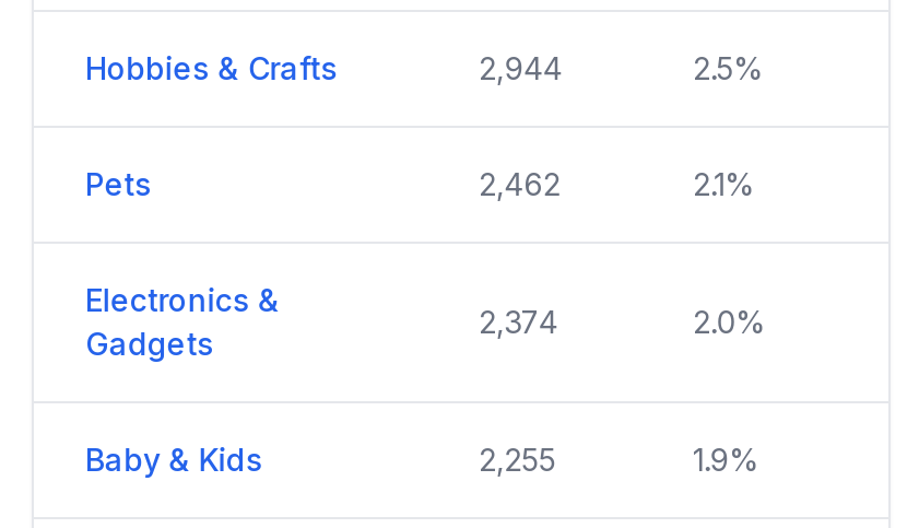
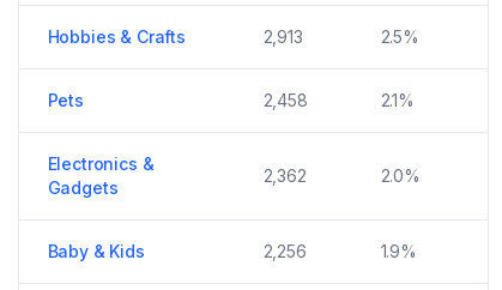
[479,49,562,86] 2,944 -> [263,26,303,47] 2,913
[479,165,560,202] 2,462 -> [263,90,308,110] 2,458
[479,303,558,340] 2,374 -> [263,165,306,186] 2,362
[479,441,556,478] 2,255 -> [263,241,306,261] 2,256

